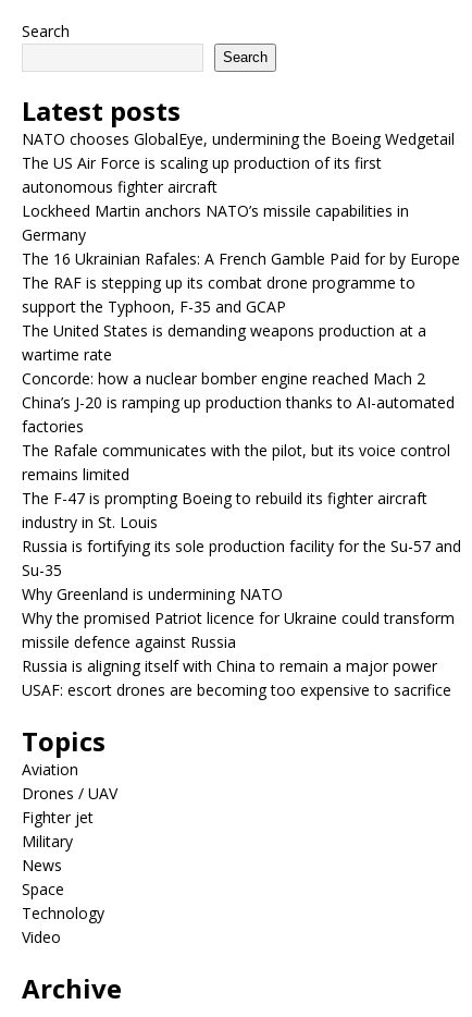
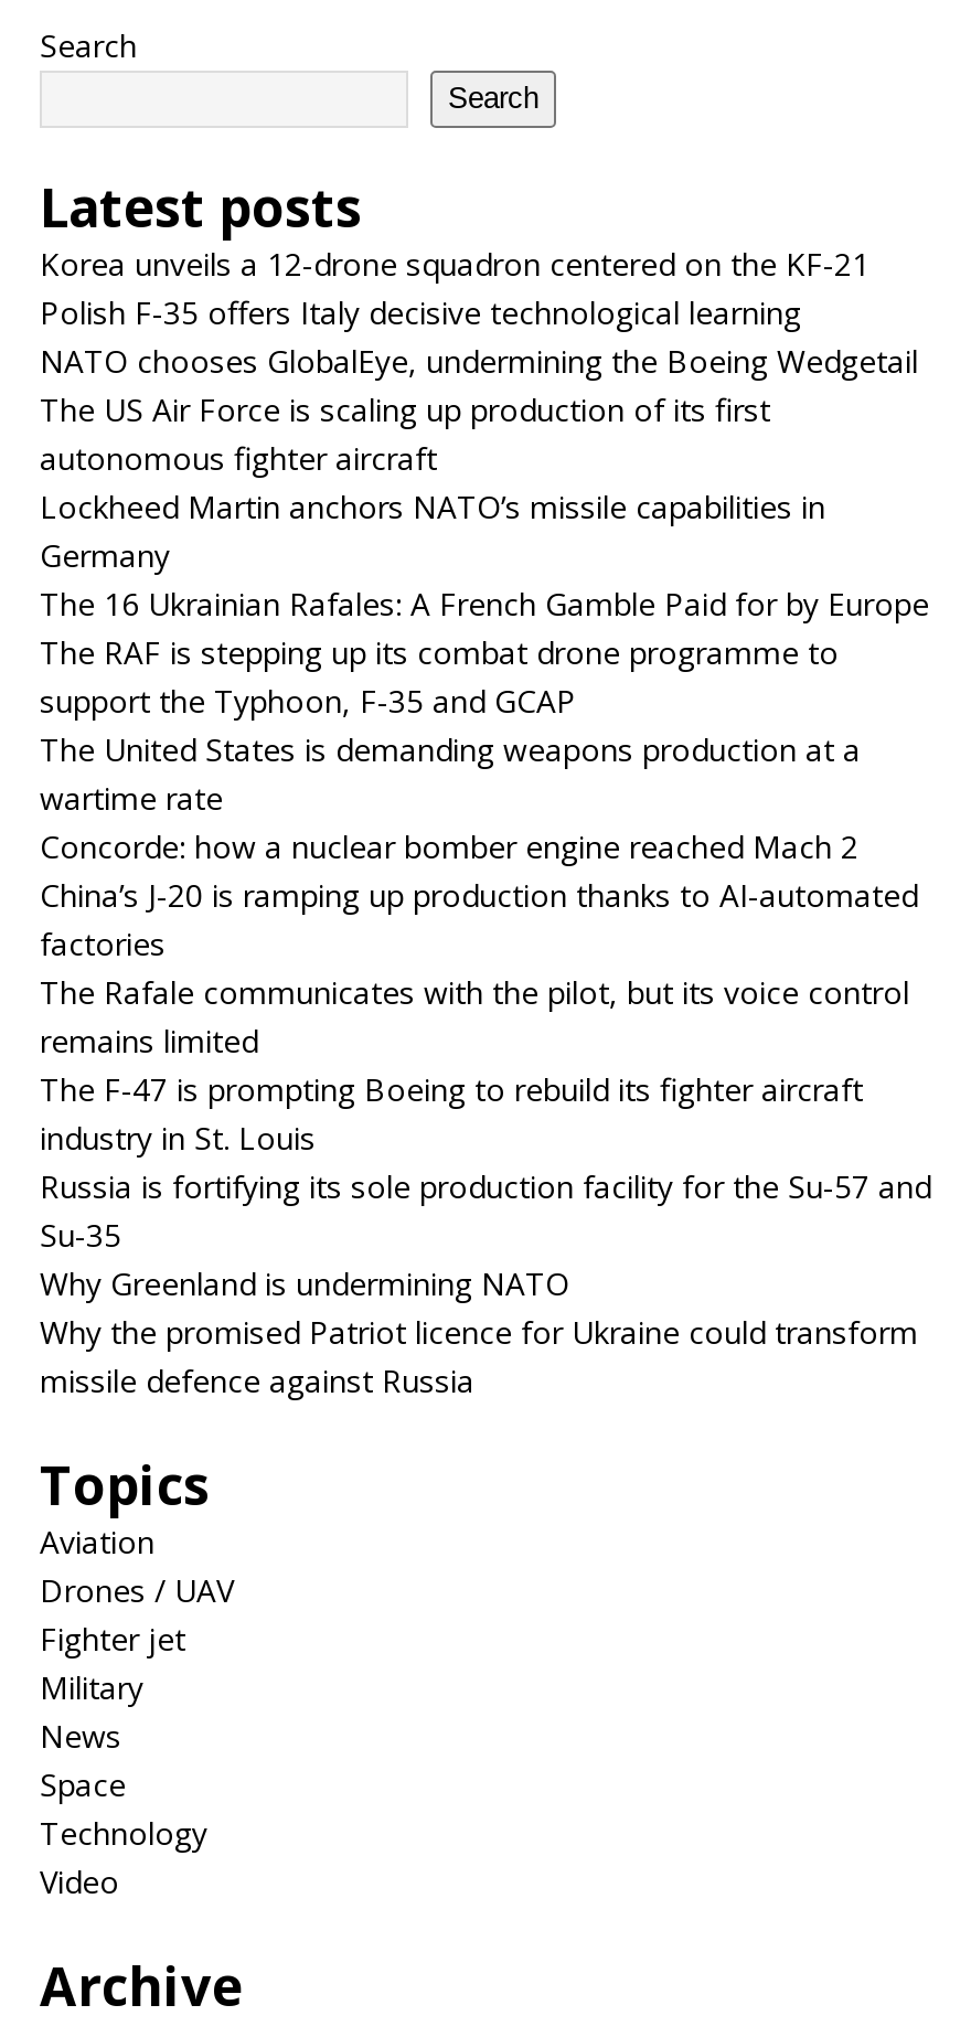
none -> [40,242,869,332] Korea unveils a 12-drone squadron centered on the KF-21 | Polish F-35 offers Italy decisive technological learning
moved [22,128,461,652] -> [40,339,931,1401]: NATO chooses GlobalEye, undermining the Boeing Wedgetail | The US Air Force is scaling up production of its first | autonomous fighter aircraft | ... | Why the promised Patriot licence for Ukraine could transform | missile defence against Russia
[22,655,451,700] Russia is aligning itself with China to remain a major power | USAF: escort drones are becoming too expensive to sacrifice -> none

